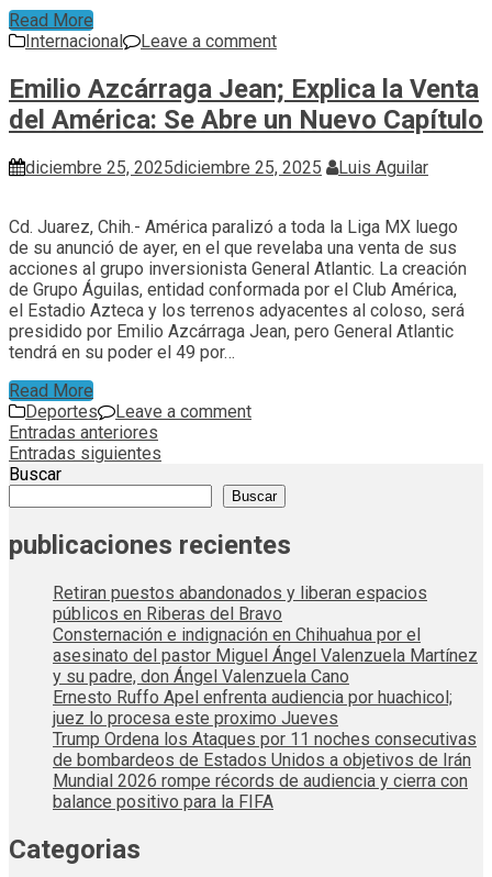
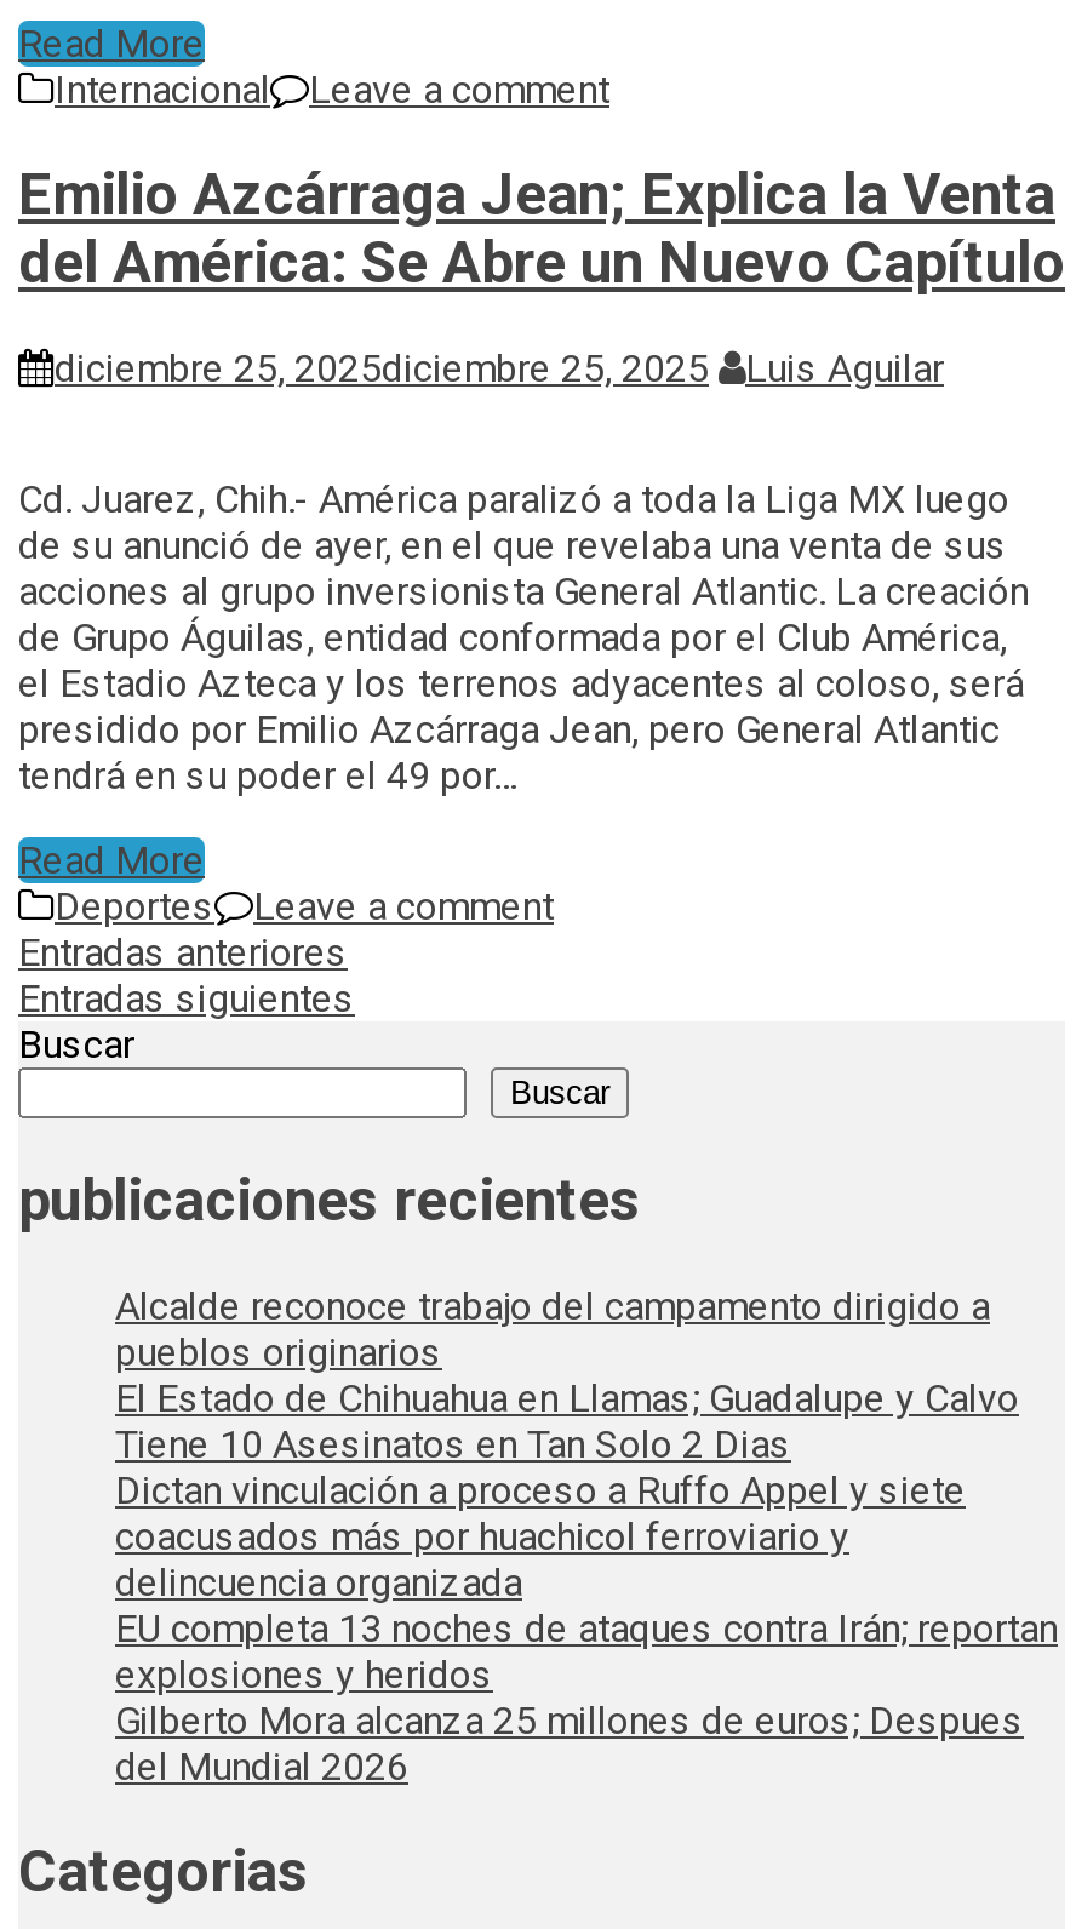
[53,582,478,812] Retiran puestos abandonados y liberan espacios | públicos en Riberas del Bravo | Consternación e indignación en Chihuahua por el | asesinato del pastor Miguel Ángel Valenzuela Martínez | y su padre, don Ángel Valenzuela Cano | Ernesto Ruffo Apel enfrenta audiencia por huachicol; | juez lo procesa este proximo Jueves | Trump Ordena los Ataques por 11 noches consecutivas | de bombardeos de Estados Unidos a objetivos de Irán | Mundial 2026 rompe récords de audiencia y cierra con | balance positivo para la FIFA -> [115,1283,1058,1789] Alcalde reconoce trabajo del campamento dirigido a | pueblos originarios | El Estado de Chihuahua en Llamas; Guadalupe y Calvo | Tiene 10 Asesinatos en Tan Solo 2 Dias | Dictan vinculación a proceso a Ruffo Appel y siete | coacusados más por huachicol ferroviario y | delincuencia organizada | EU completa 13 noches de ataques contra Irán; reportan | explosiones y heridos | Gilberto Mora alcanza 25 millones de euros; Despues | del Mundial 2026

